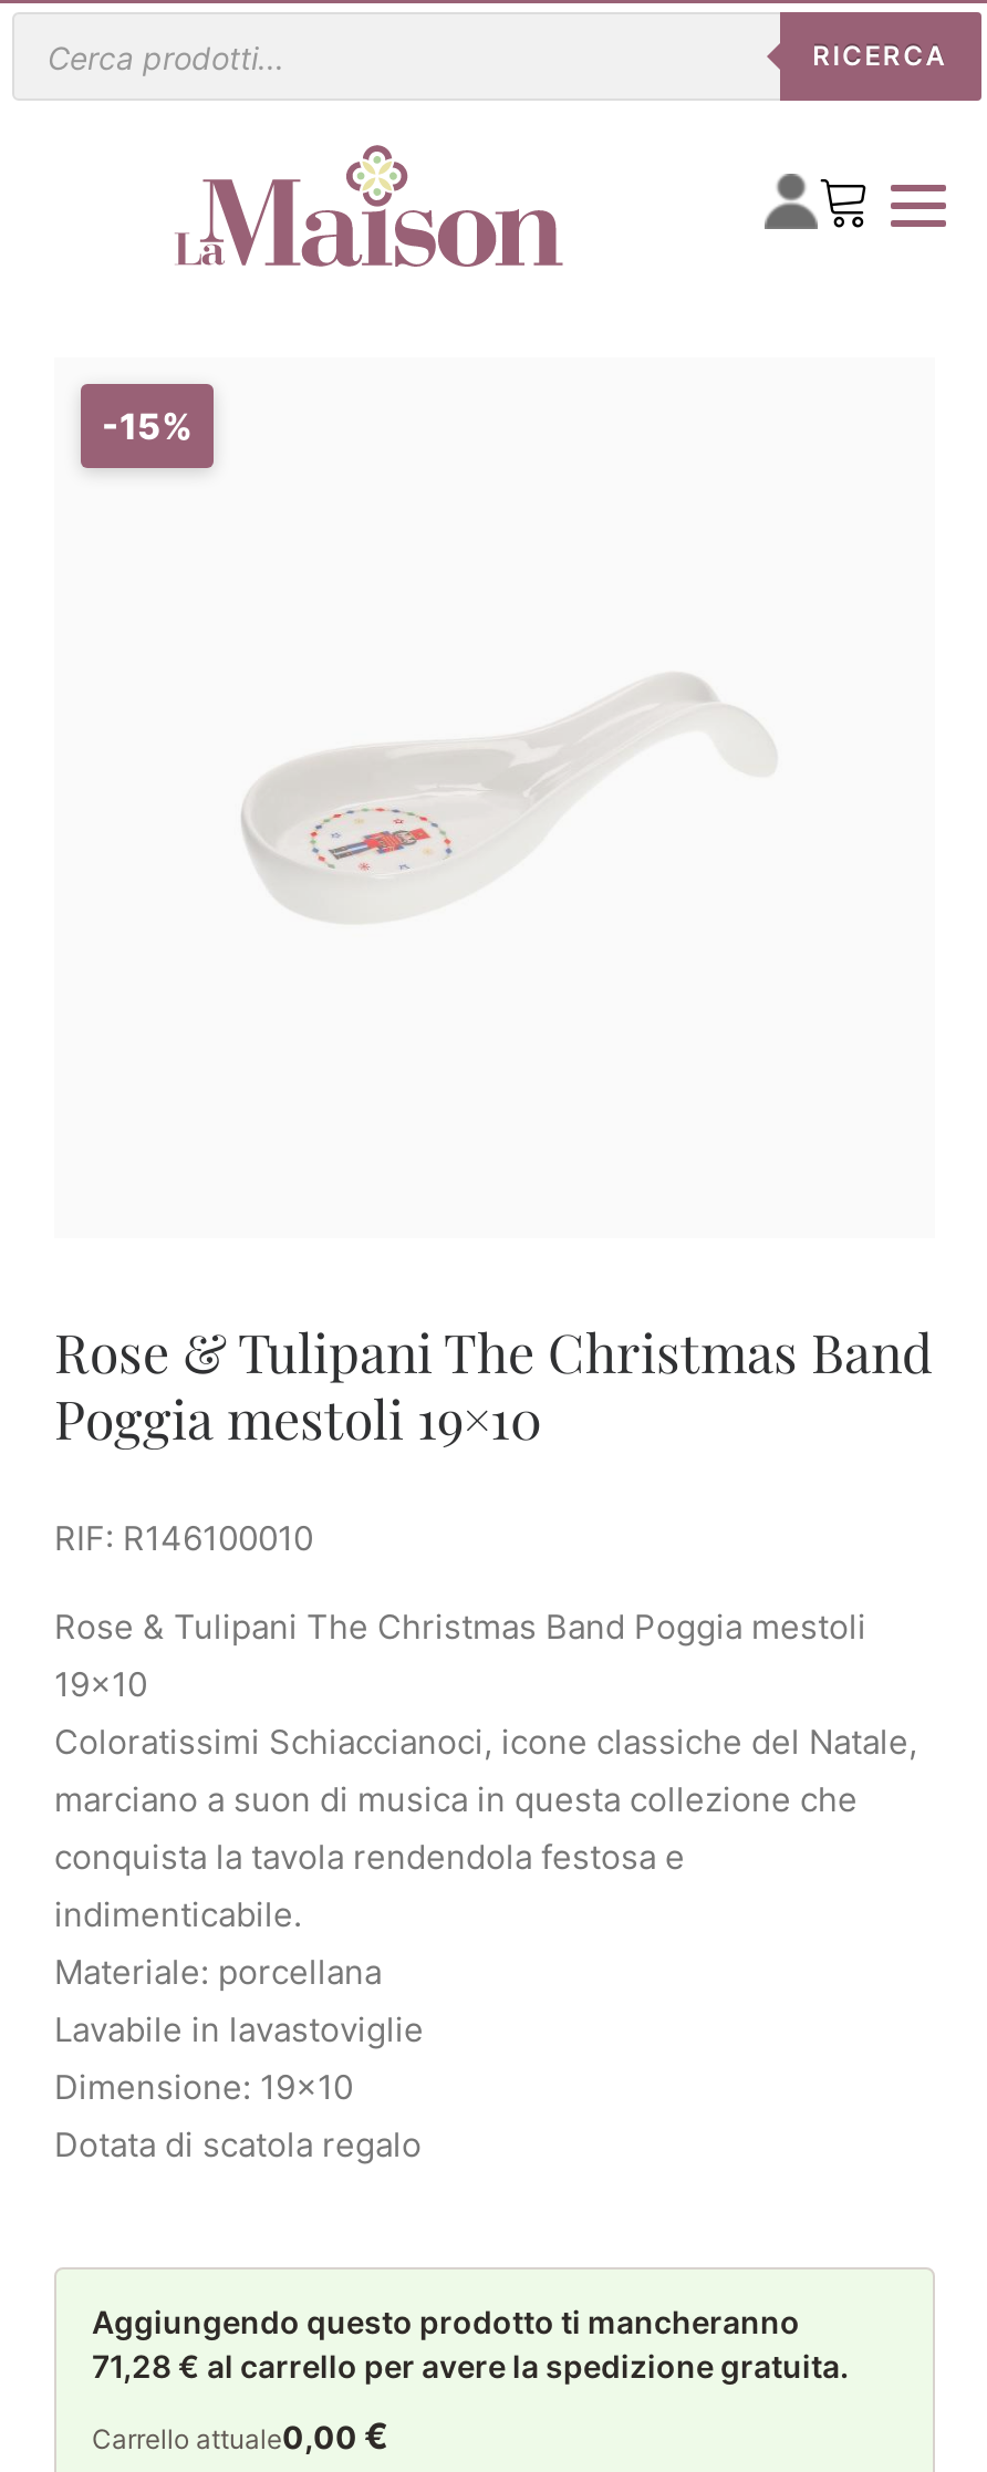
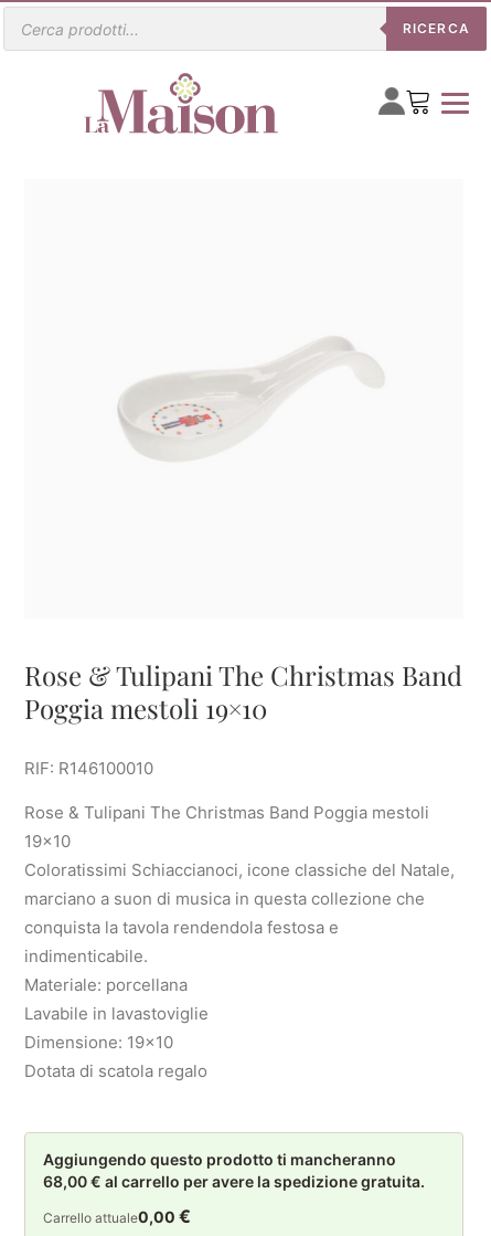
[102,404,193,448] -15% -> none
[92,2347,849,2385] 71,28 € al carrello per avere la spedizione gratuita. -> [43,1172,425,1191] 68,00 € al carrello per avere la spedizione gratuita.

